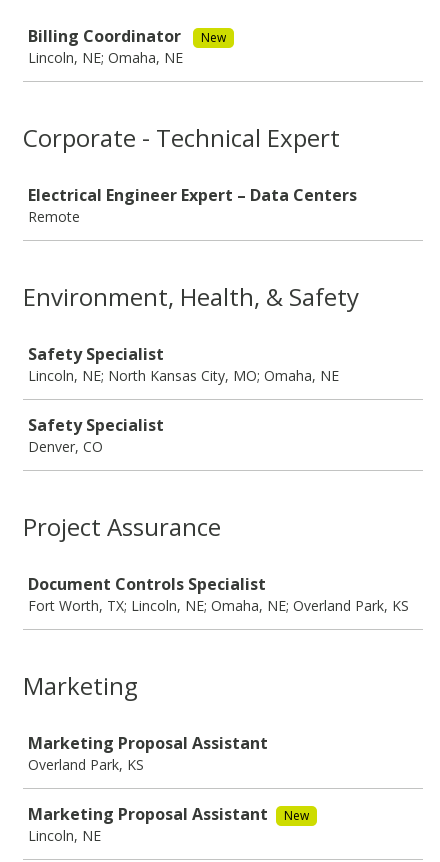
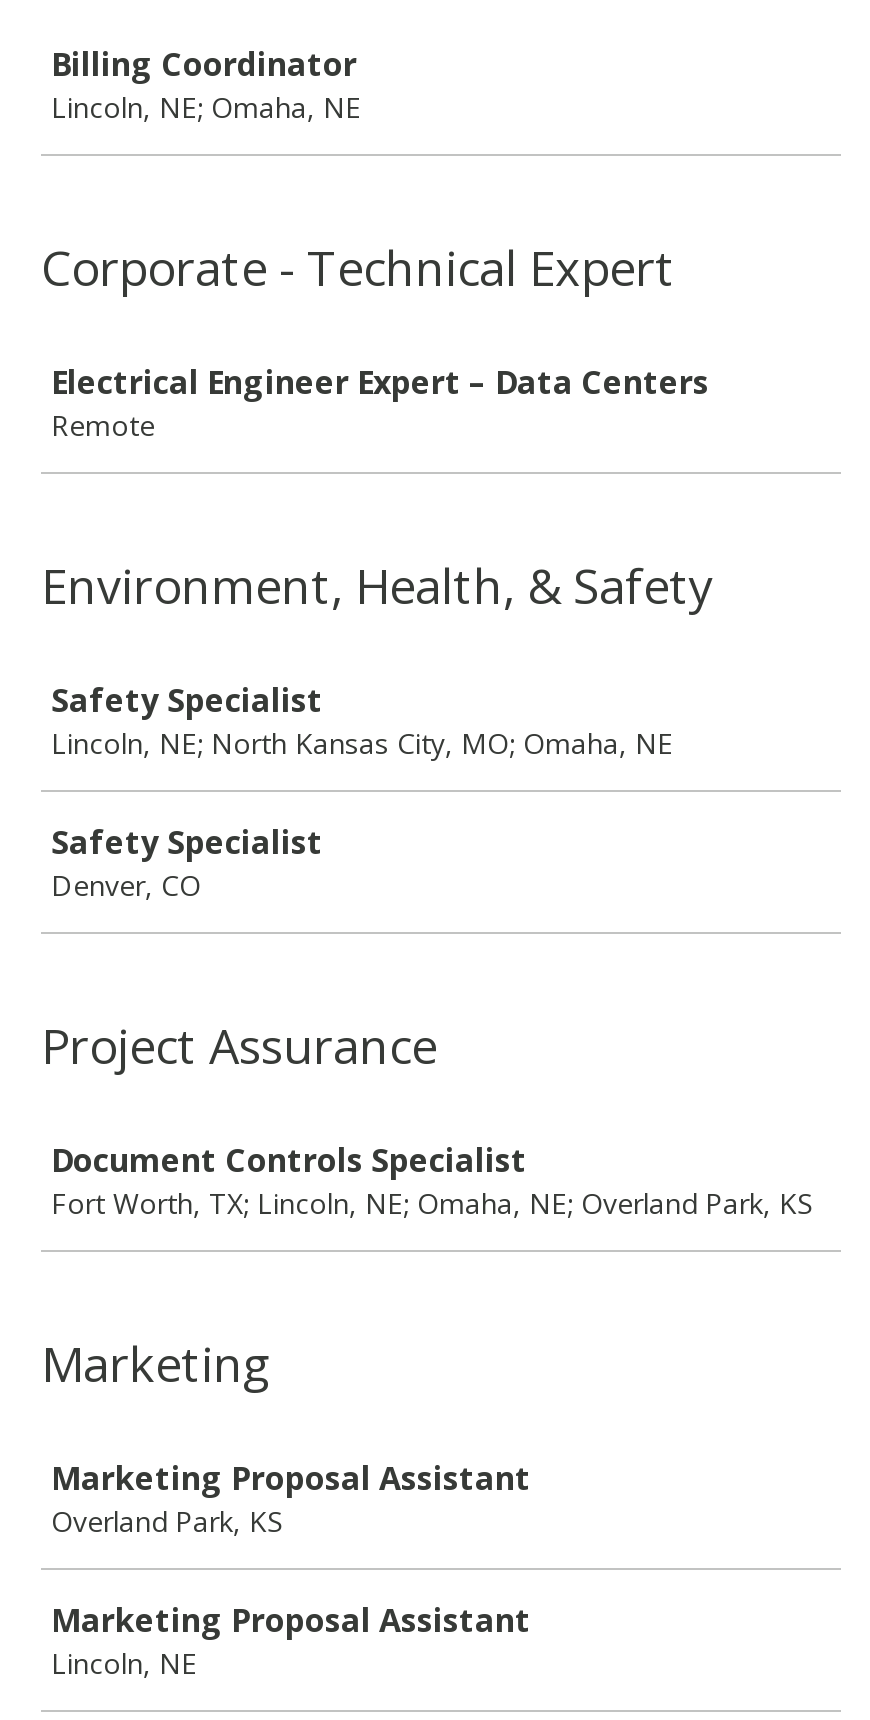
[201,29,226,46] New -> none
[284,807,309,824] New -> none

